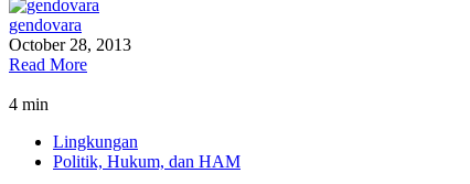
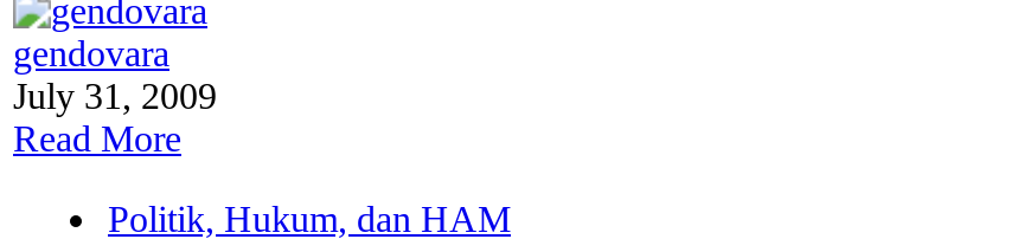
[9,35,131,54] October 28, 2013 -> [13,76,217,116] July 31, 2009
[9,95,138,151] 4 min | Lingkungan -> none

